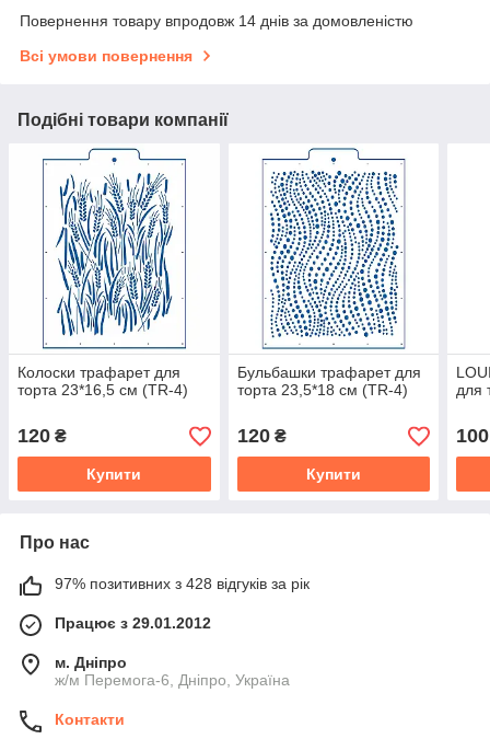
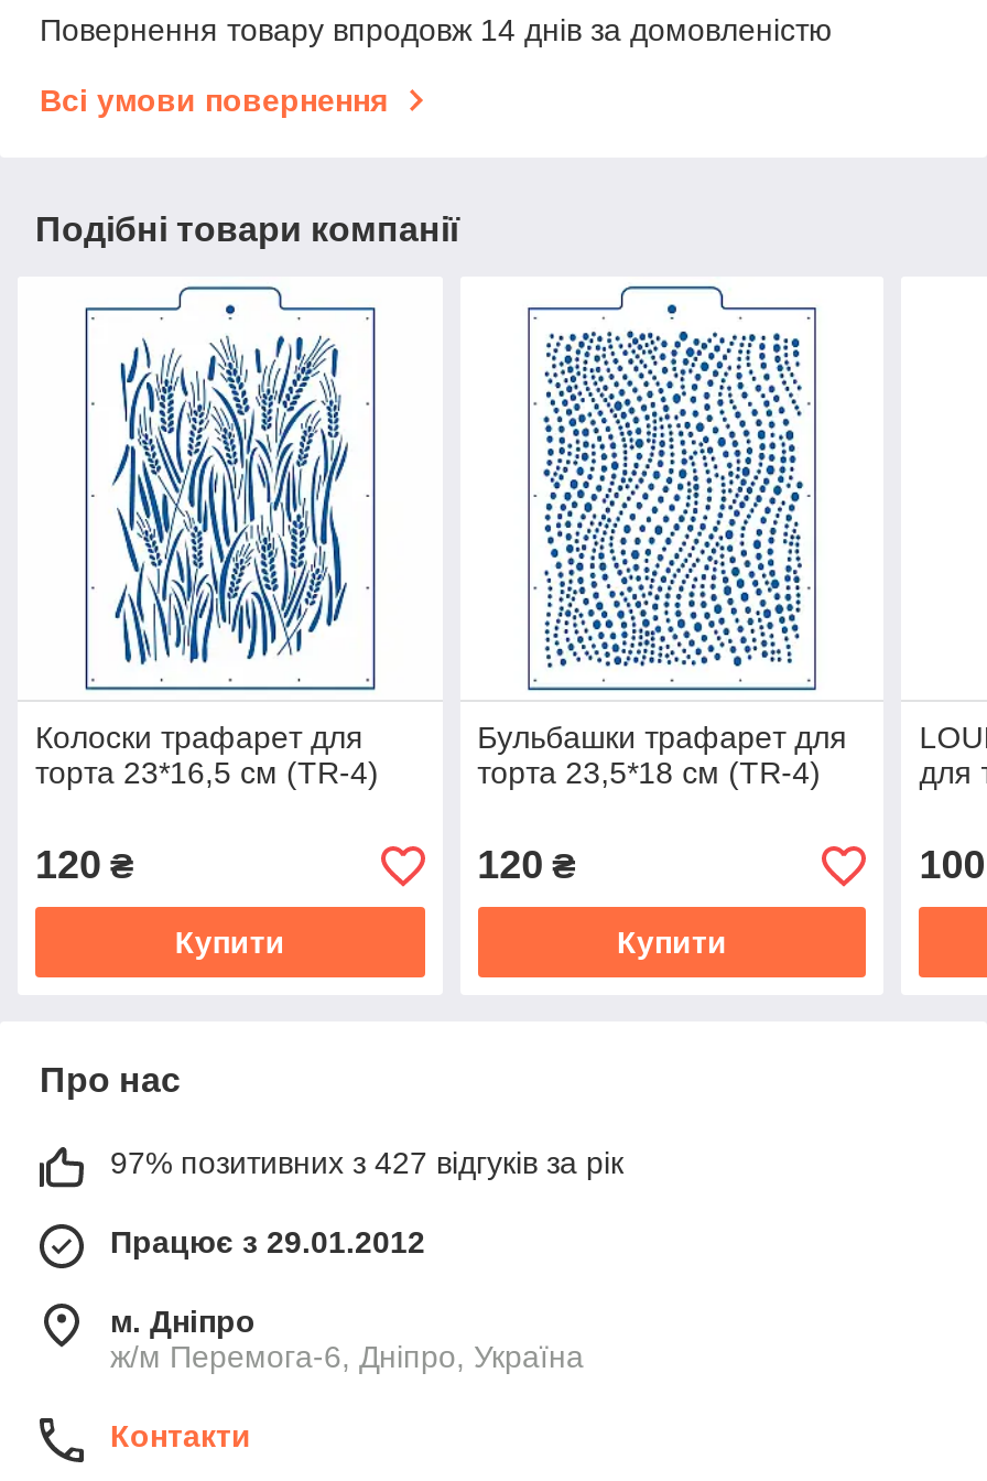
[55,575,310,593] 97% позитивних з 428 відгуків за рік -> [110,1146,623,1181] 97% позитивних з 427 відгуків за рік

